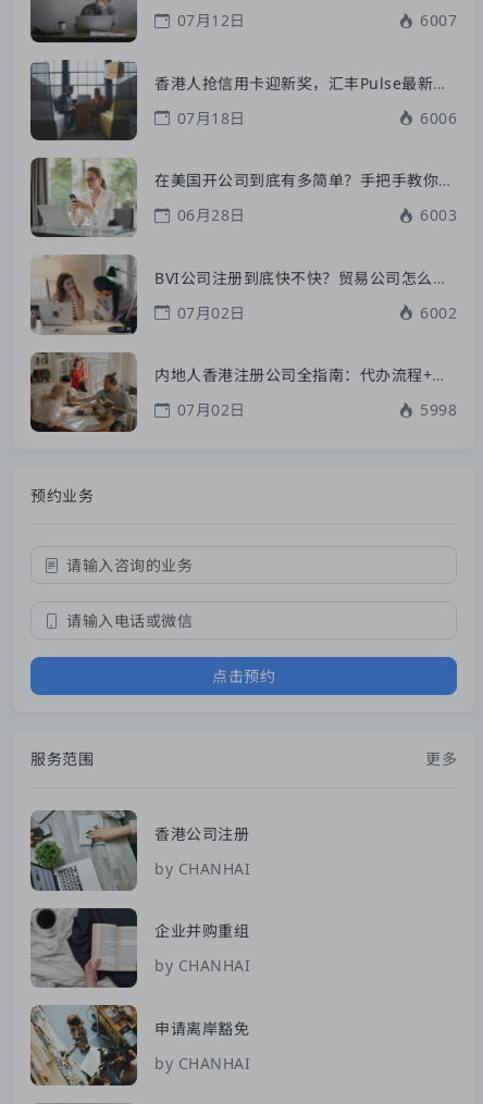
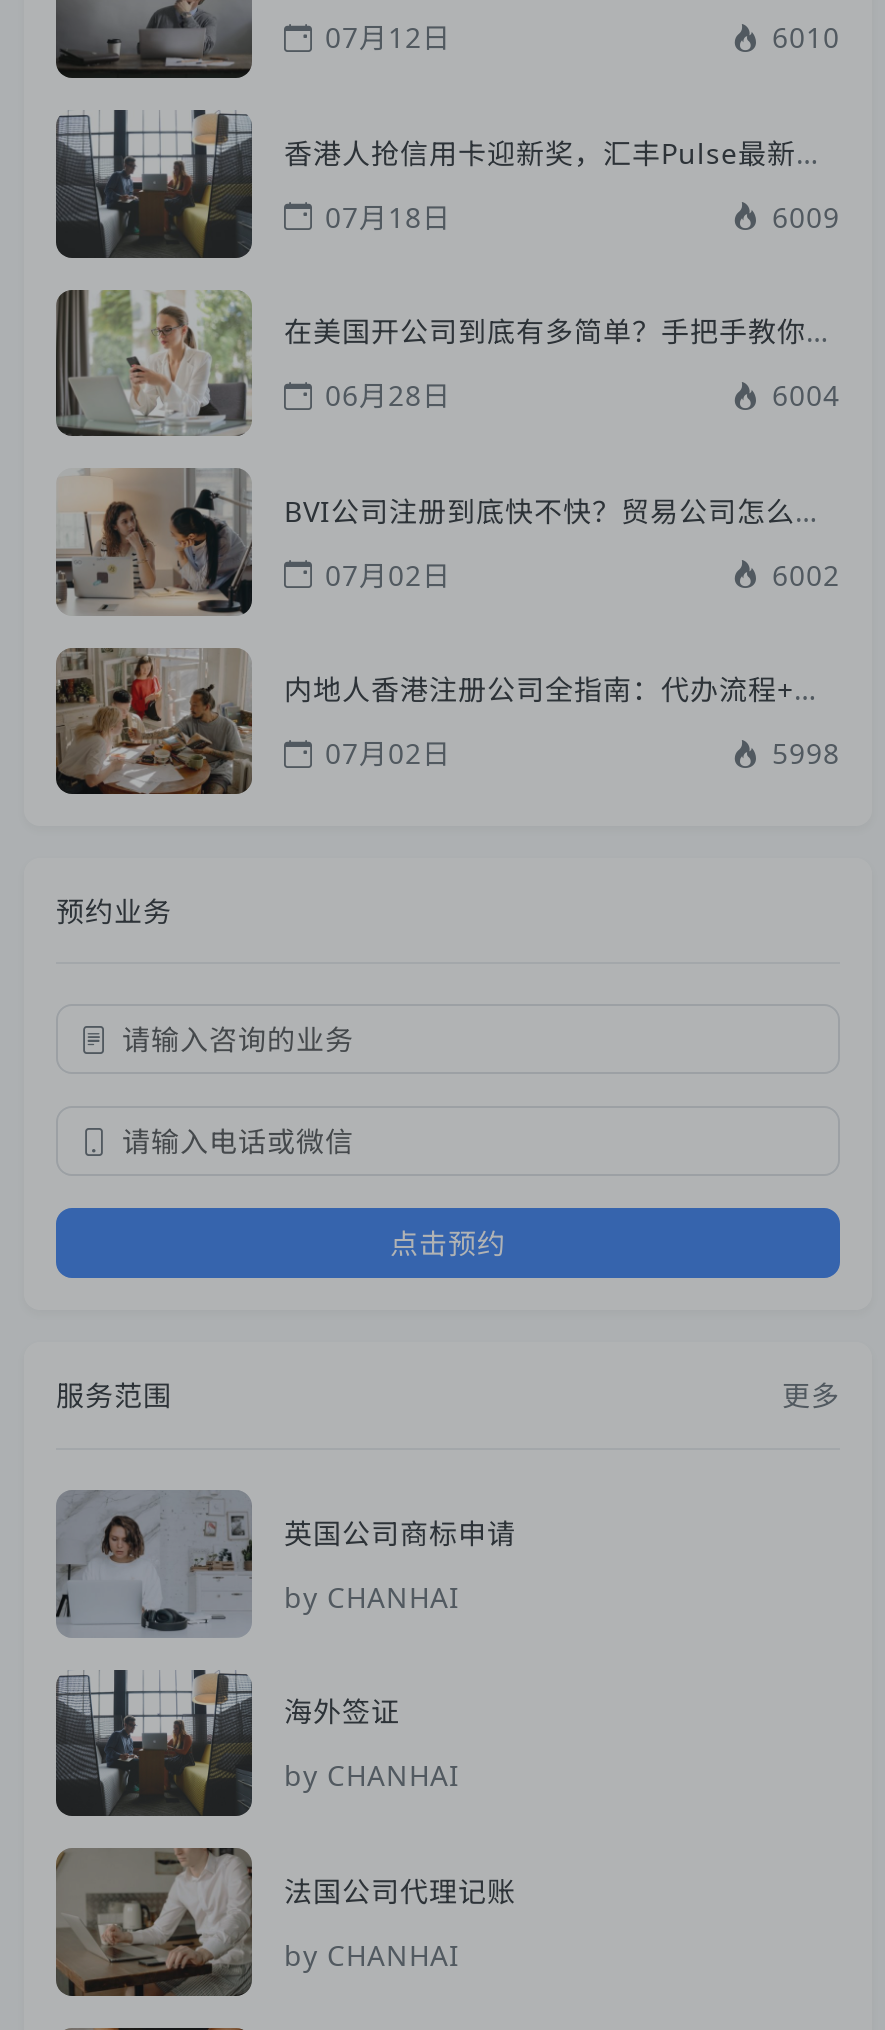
[420,10,457,31] 6007 -> [772,18,840,56] 6010
[420,107,457,128] 6006 -> [772,197,840,235] 6009
[420,205,457,225] 6003 -> [772,376,840,414] 6004
[30,810,249,892] [image] | 香港公司注册 -> [56,1490,516,1636] [image] | 英国公司商标申请
[30,907,249,989] [image] | 企业并购重组 -> [54,1670,400,1816] [image] | 海外签证
[30,1005,249,1087] [image] | 申请离岸豁免 -> [56,1848,516,1996] [image] | 法国公司代理记账

